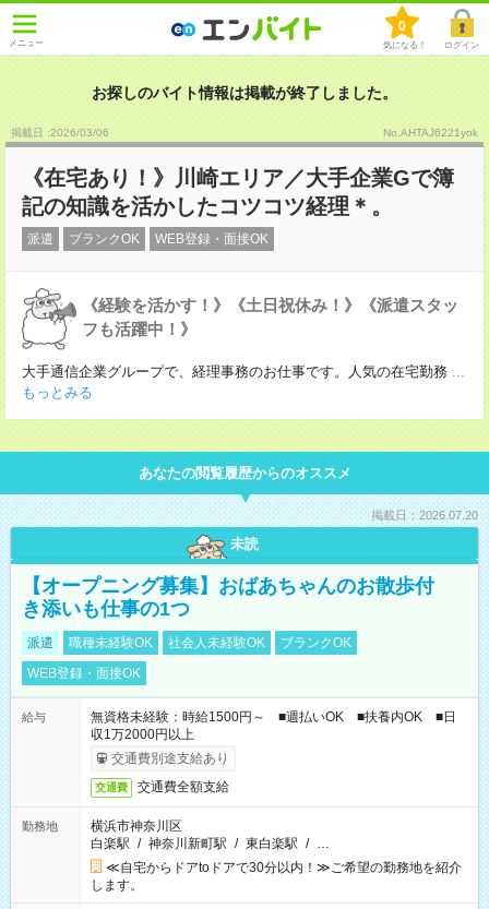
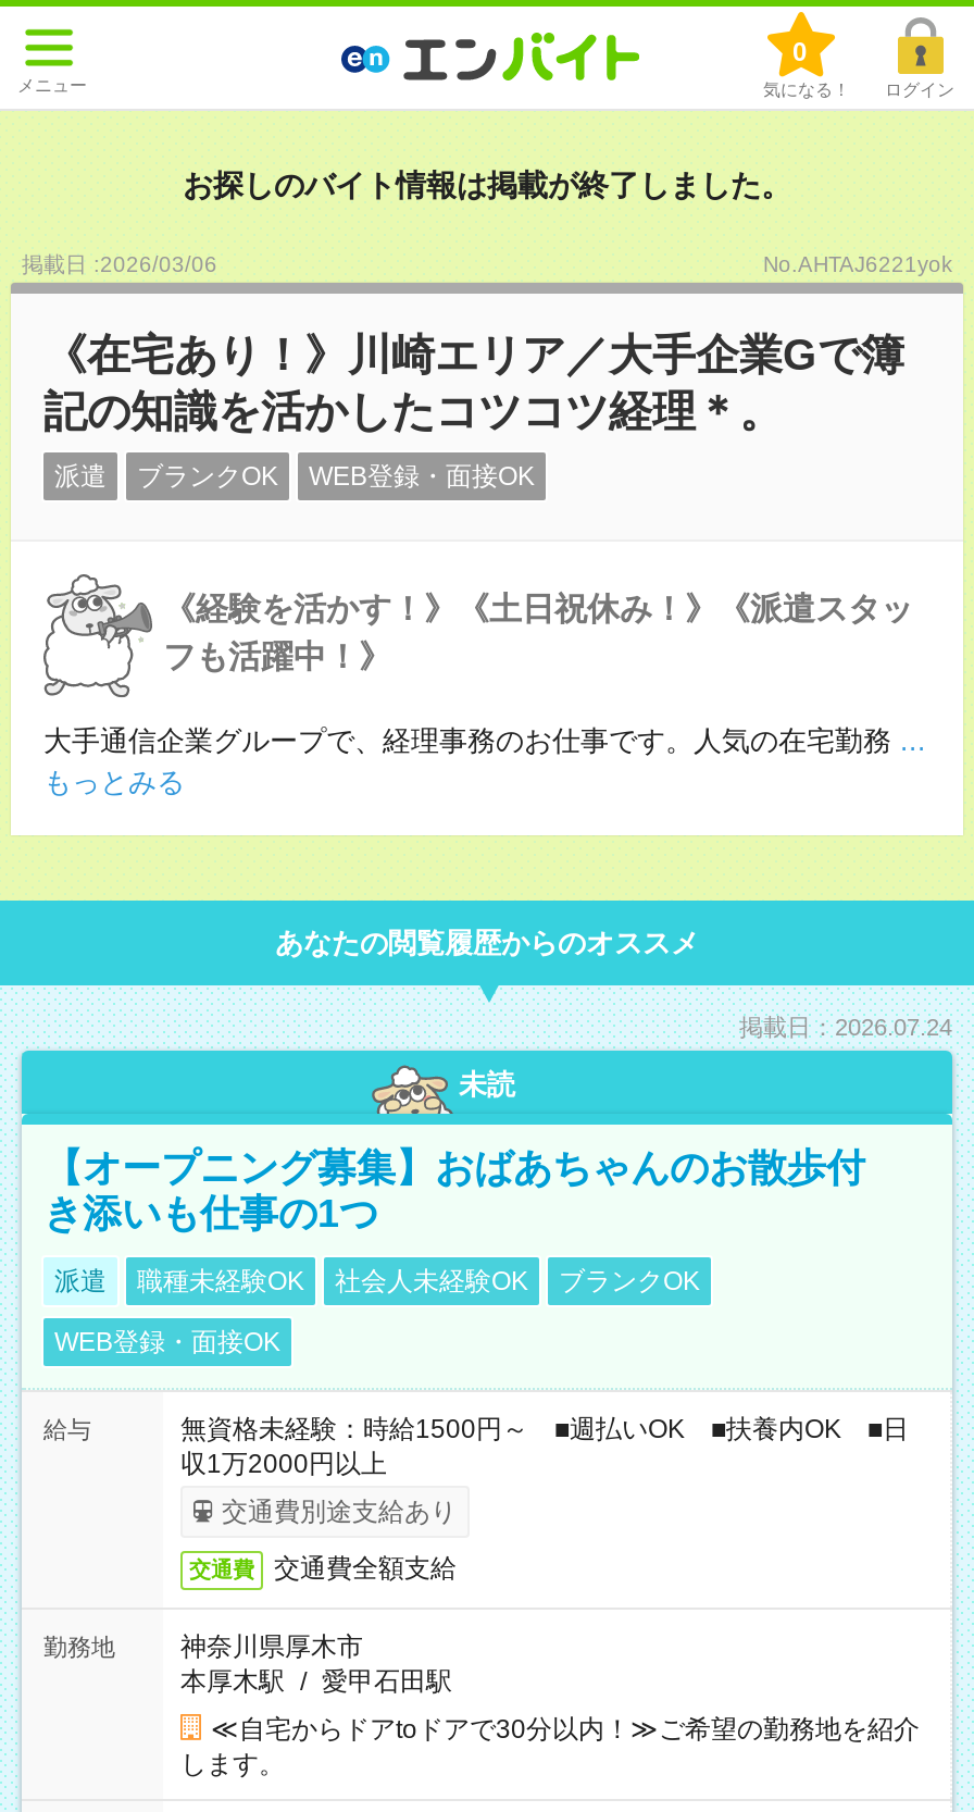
[371,509,478,522] 掲載日：2026.07.20 -> [739,1014,952,1040] 掲載日：2026.07.24
[91,818,330,851] 横浜市神奈川区 | 白楽駅 / 神奈川新町駅 / 東白楽駅 / … -> [180,1631,452,1697] 神奈川県厚木市 | 本厚木駅 / 愛甲石田駅

